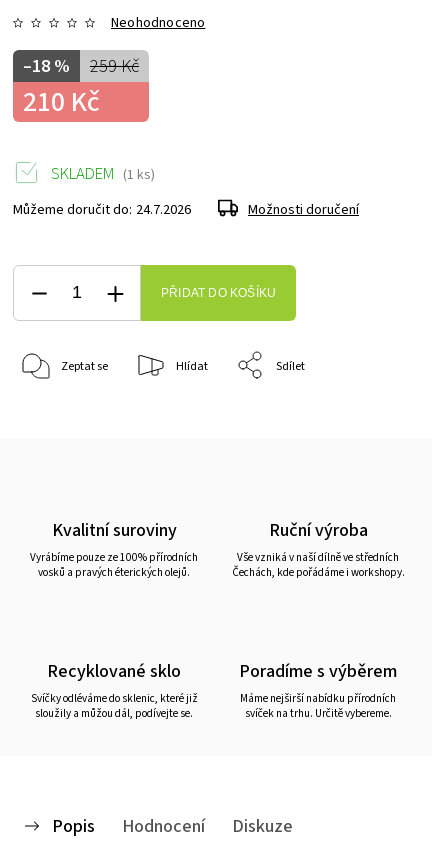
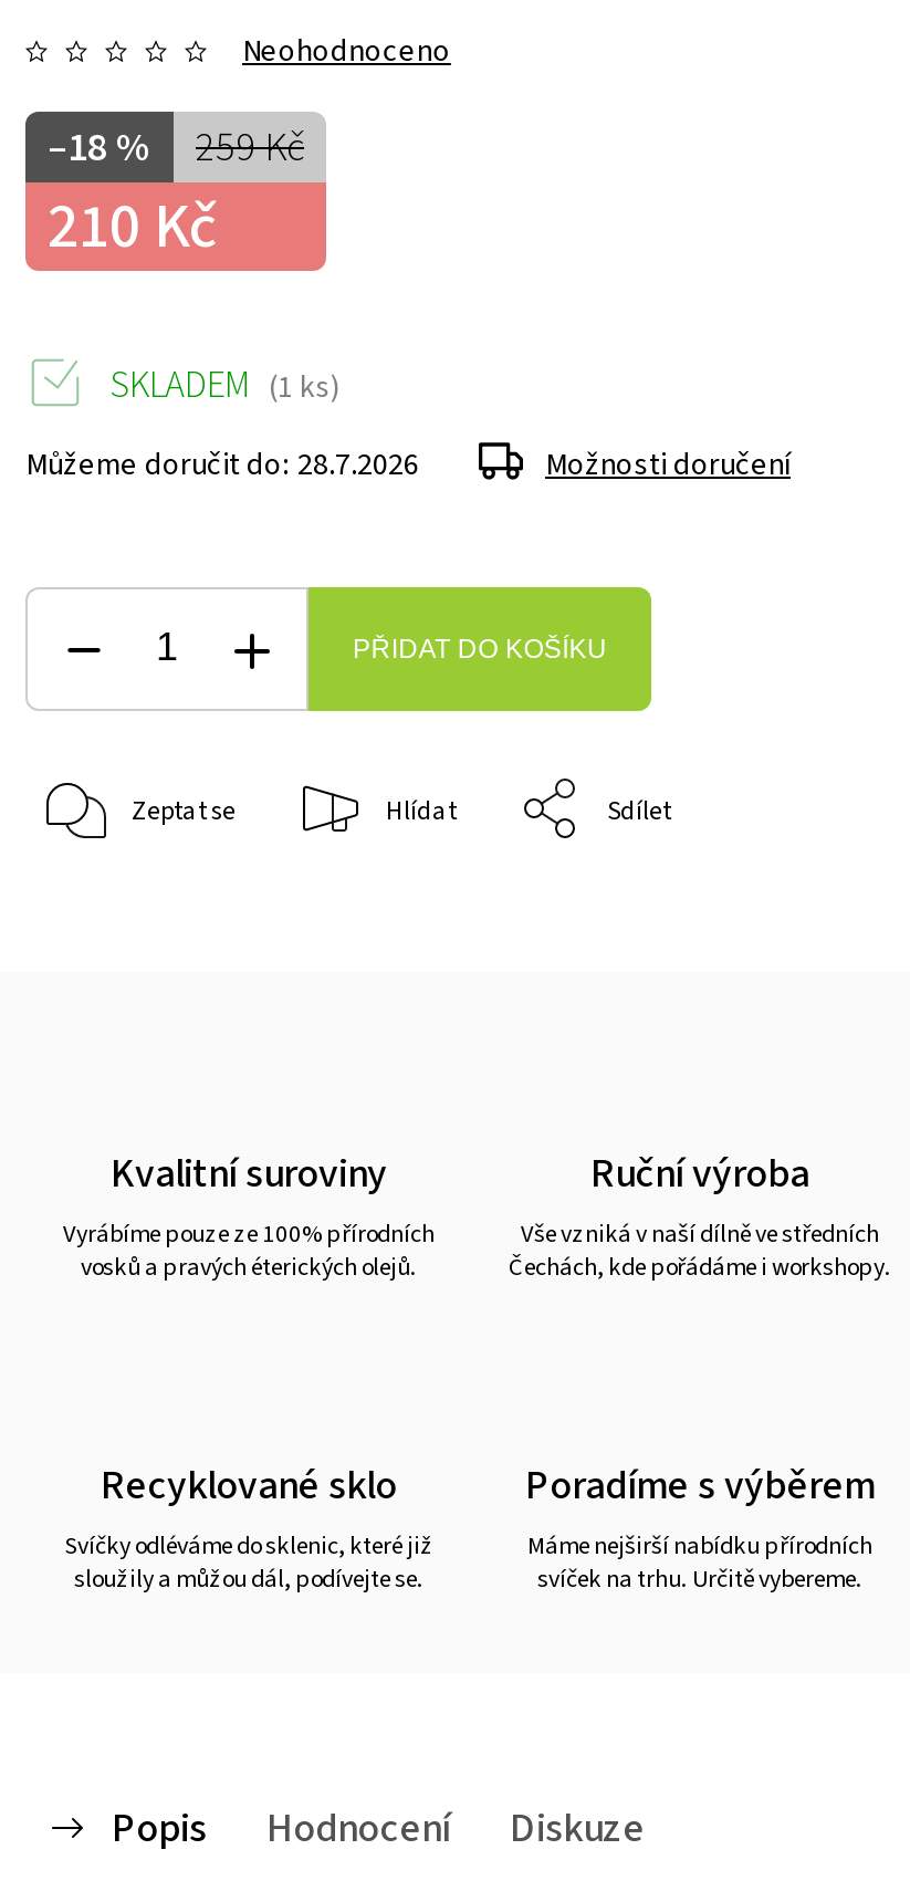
[13,200,191,220] Můžeme doručit do: 24.7.2026 -> [25,443,419,488] Můžeme doručit do: 28.7.2026

